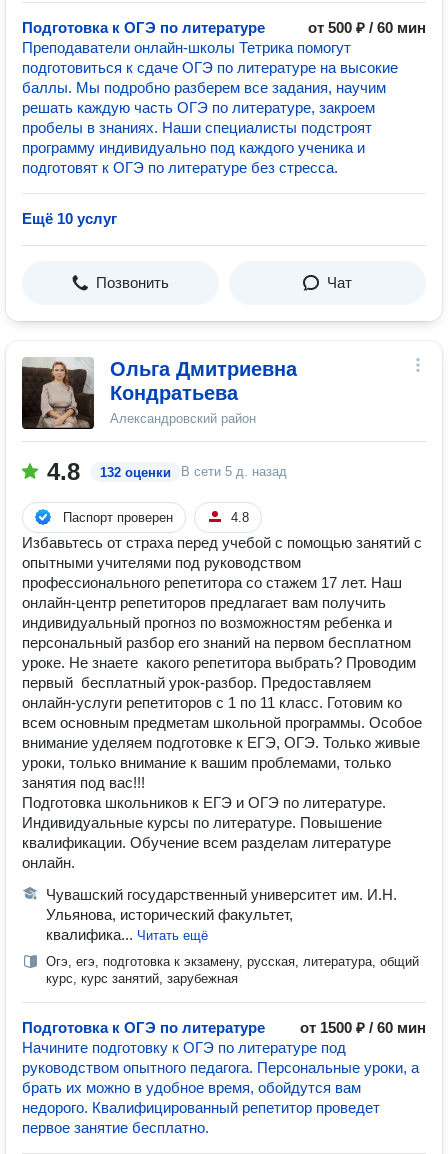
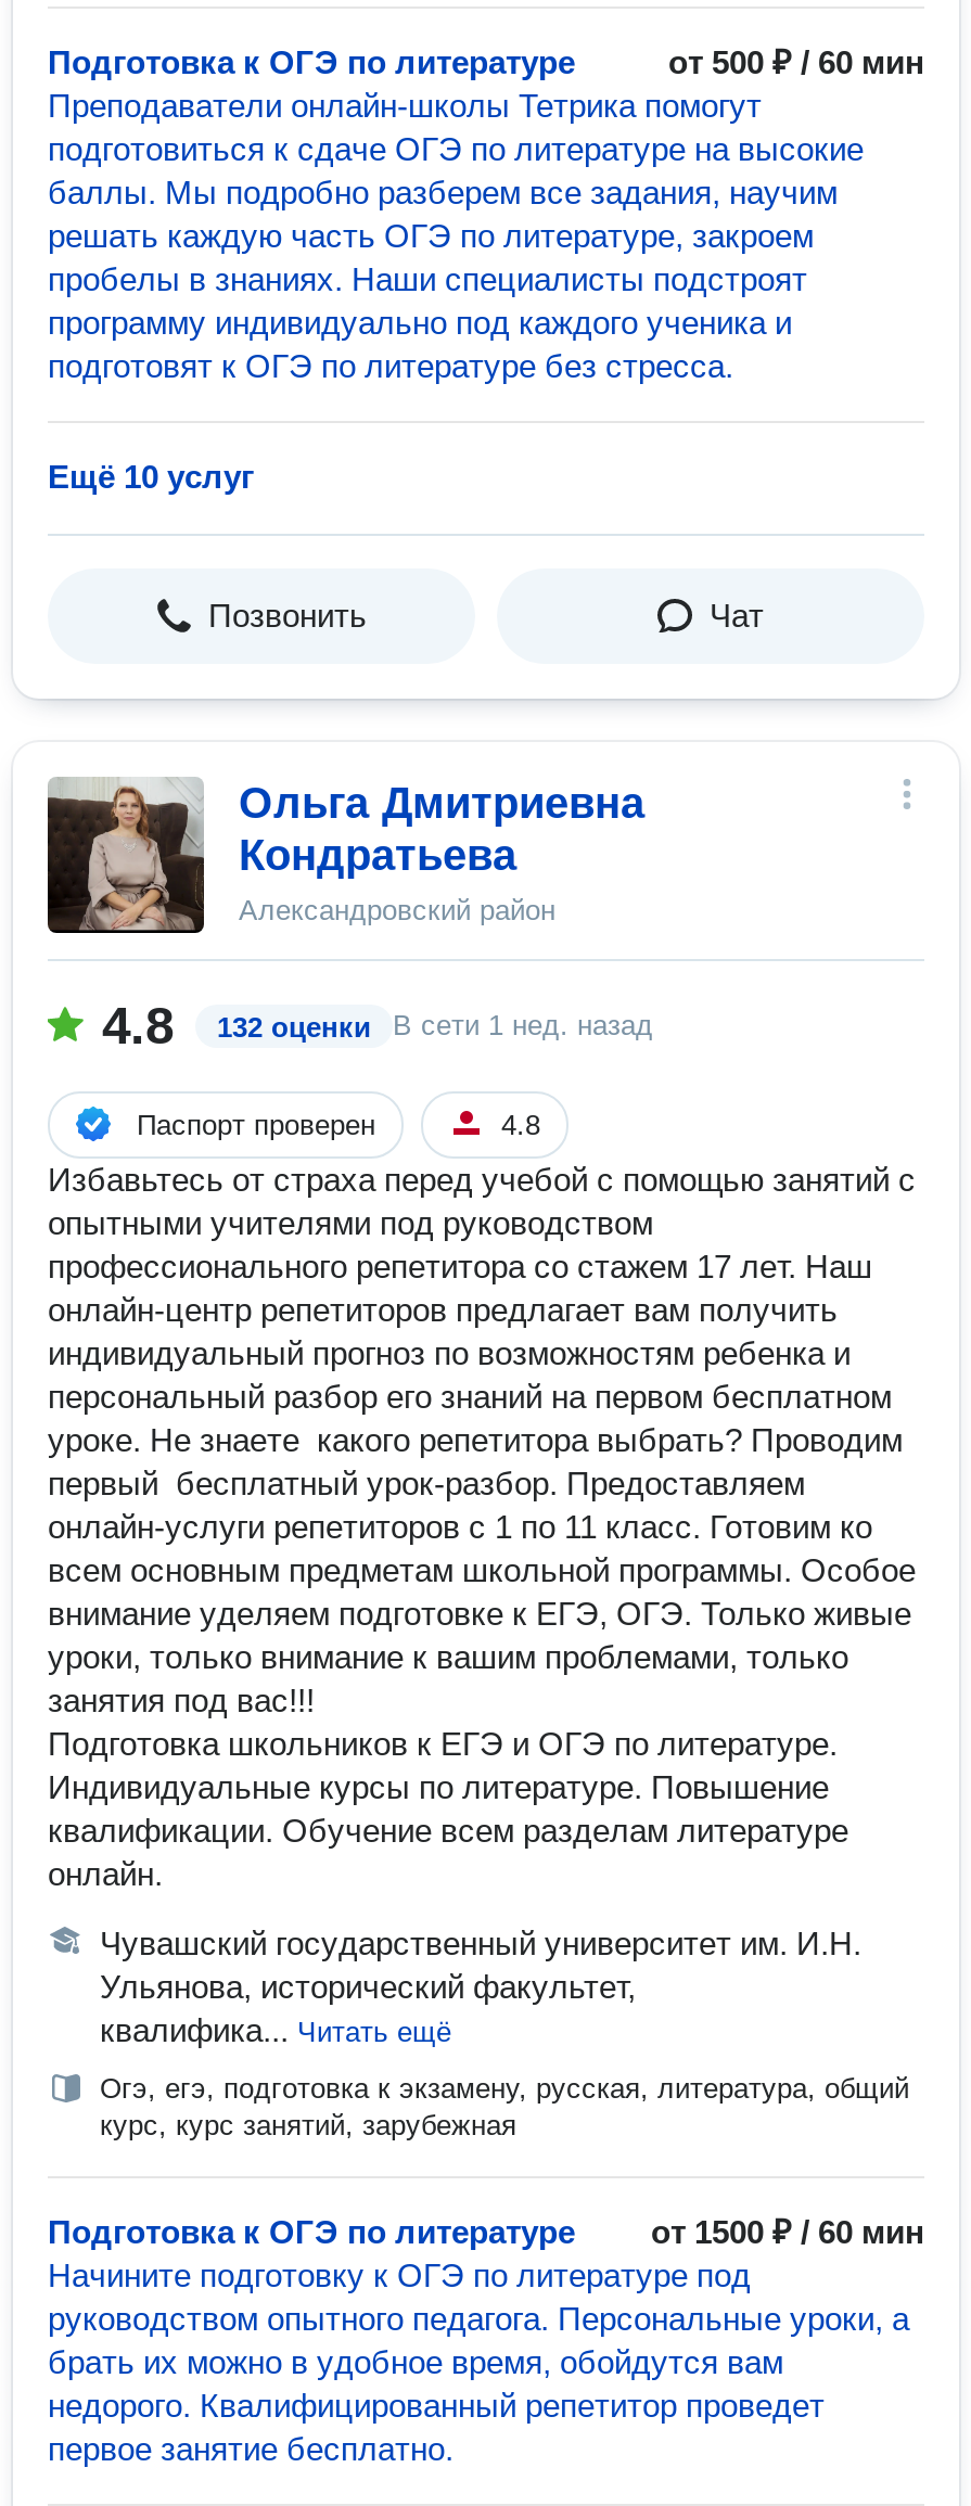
[181,464,287,479] В сети 5 д. назад -> [393,1009,653,1041] В сети 1 нед. назад

